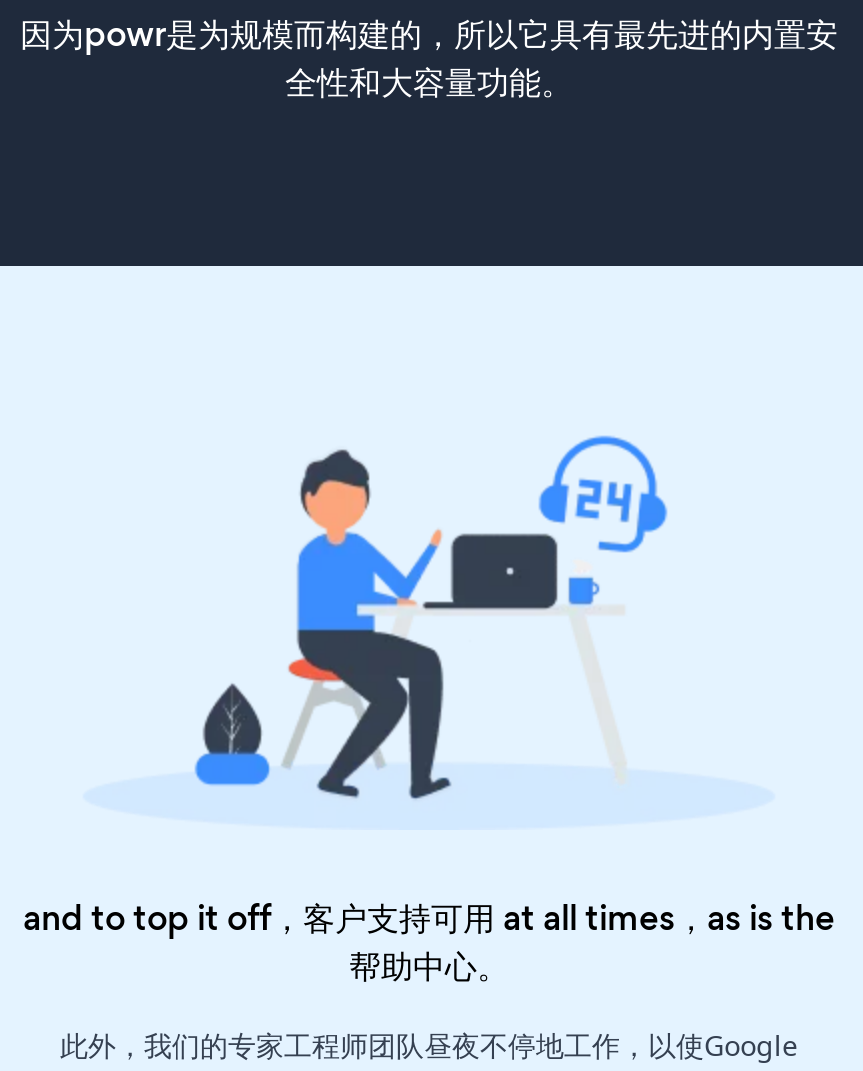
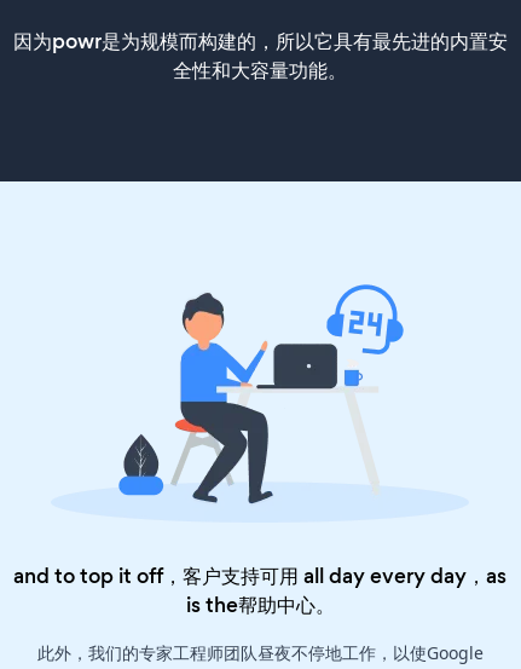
[23,894,835,990] and to top it off，客户支持可用 at all times，as is the | 帮助中心。 -> [13,562,506,620] and to top it off，客户支持可用 all day every day，as | is the帮助中心。

